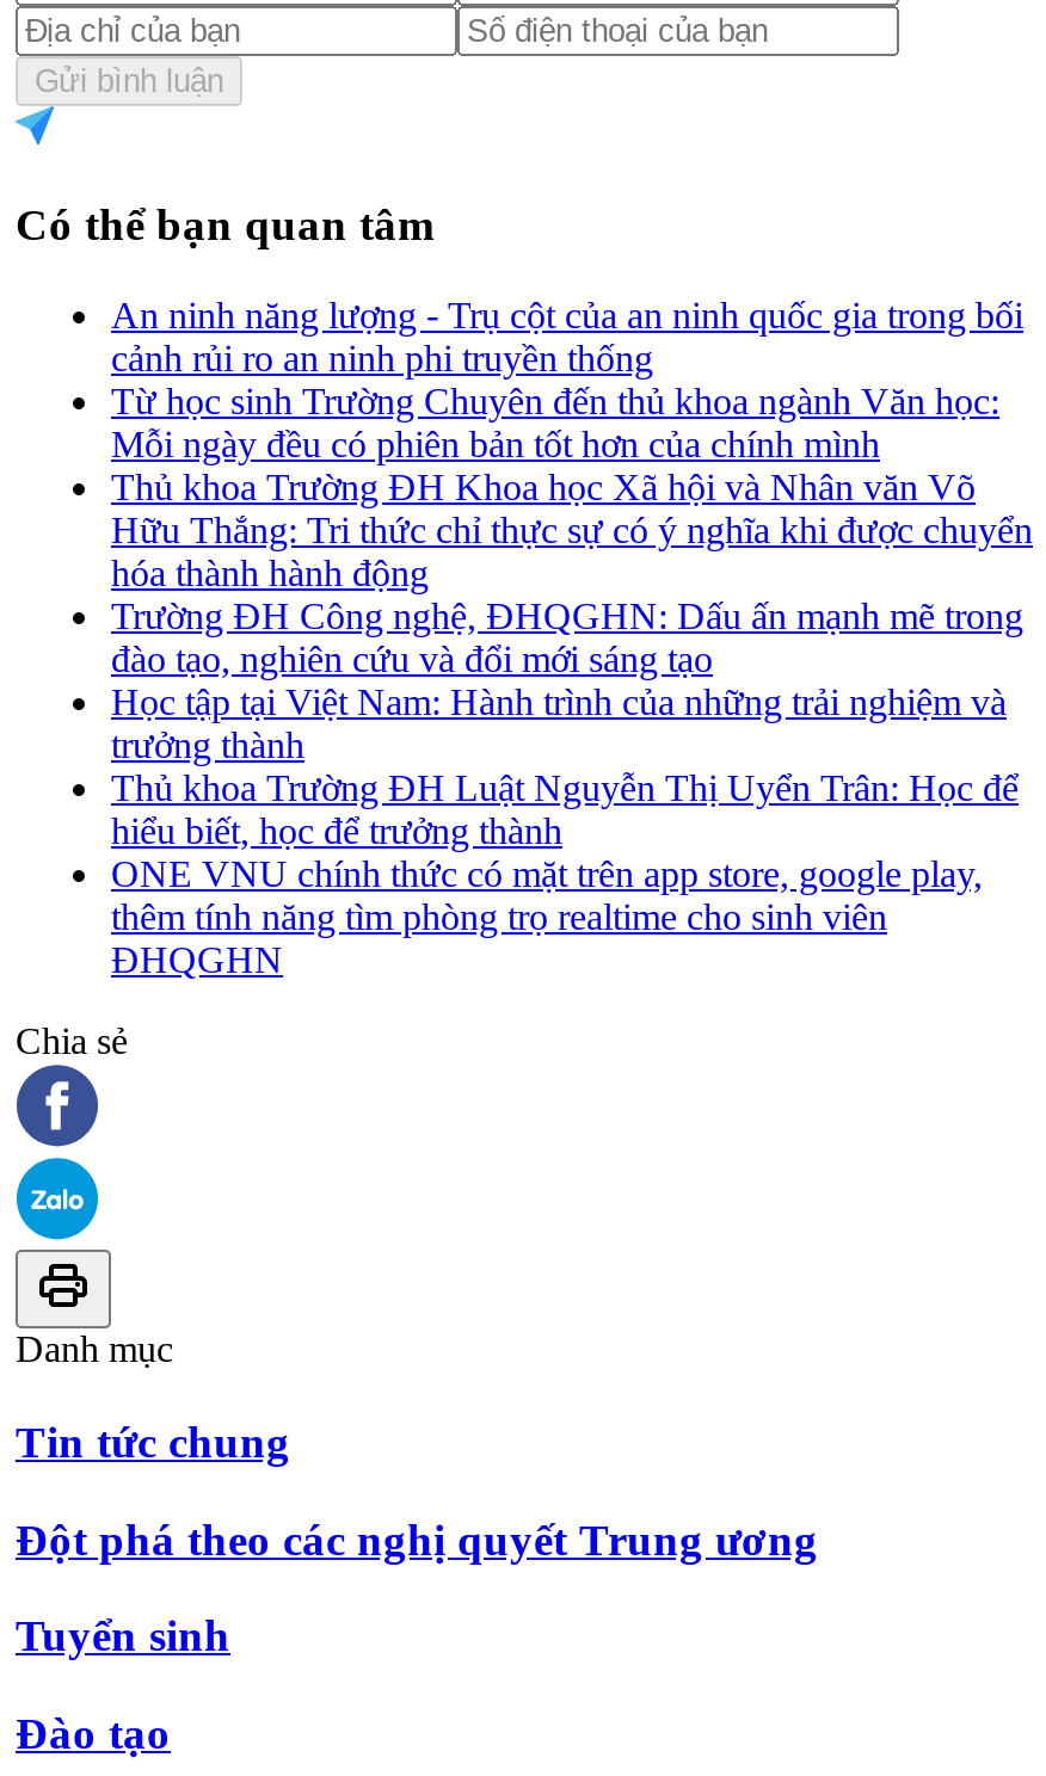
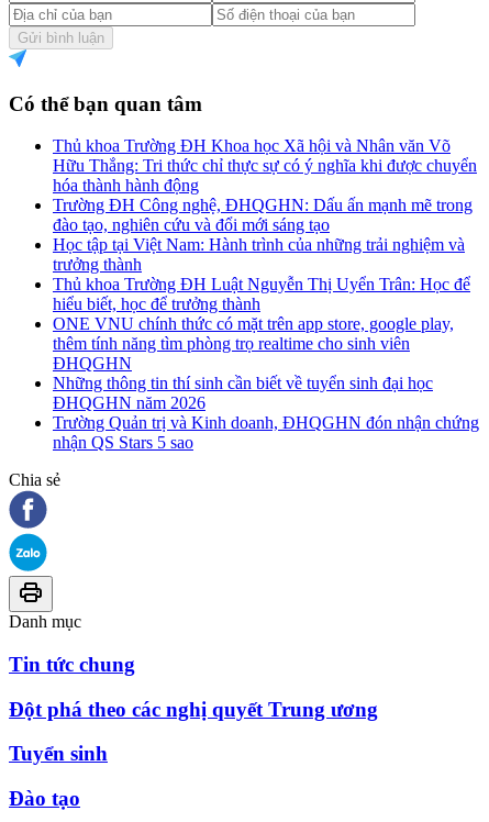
[111,295,1023,465] An ninh năng lượng - Trụ cột của an ninh quốc gia trong bối | cảnh rủi ro an ninh phi truyền thống | Từ học sinh Trường Chuyên đến thủ khoa ngành Văn học: | Mỗi ngày đều có phiên bản tốt hơn của chính mình -> none
moved [111,467,1033,980] -> [53,136,477,373]: Thủ khoa Trường ĐH Khoa học Xã hội và Nhân văn Võ | Hữu Thắng: Tri thức chỉ thực sự có ý nghĩa khi được chuyển | hóa thành hành động | ... | thêm tính năng tìm phòng trọ realtime cho sinh viên | ĐHQGHN
none -> [53,374,479,452] Những thông tin thí sinh cần biết về tuyển sinh đại học | ĐHQGHN năm 2026 | Trường Quản trị và Kinh doanh, ĐHQGHN đón nhận chứng | nhận QS Stars 5 sao

